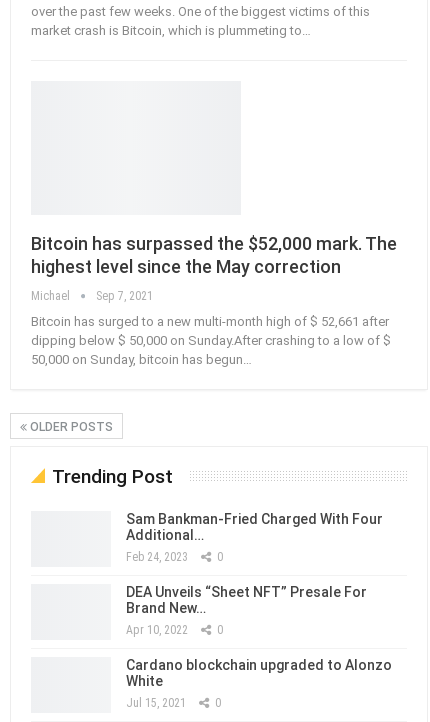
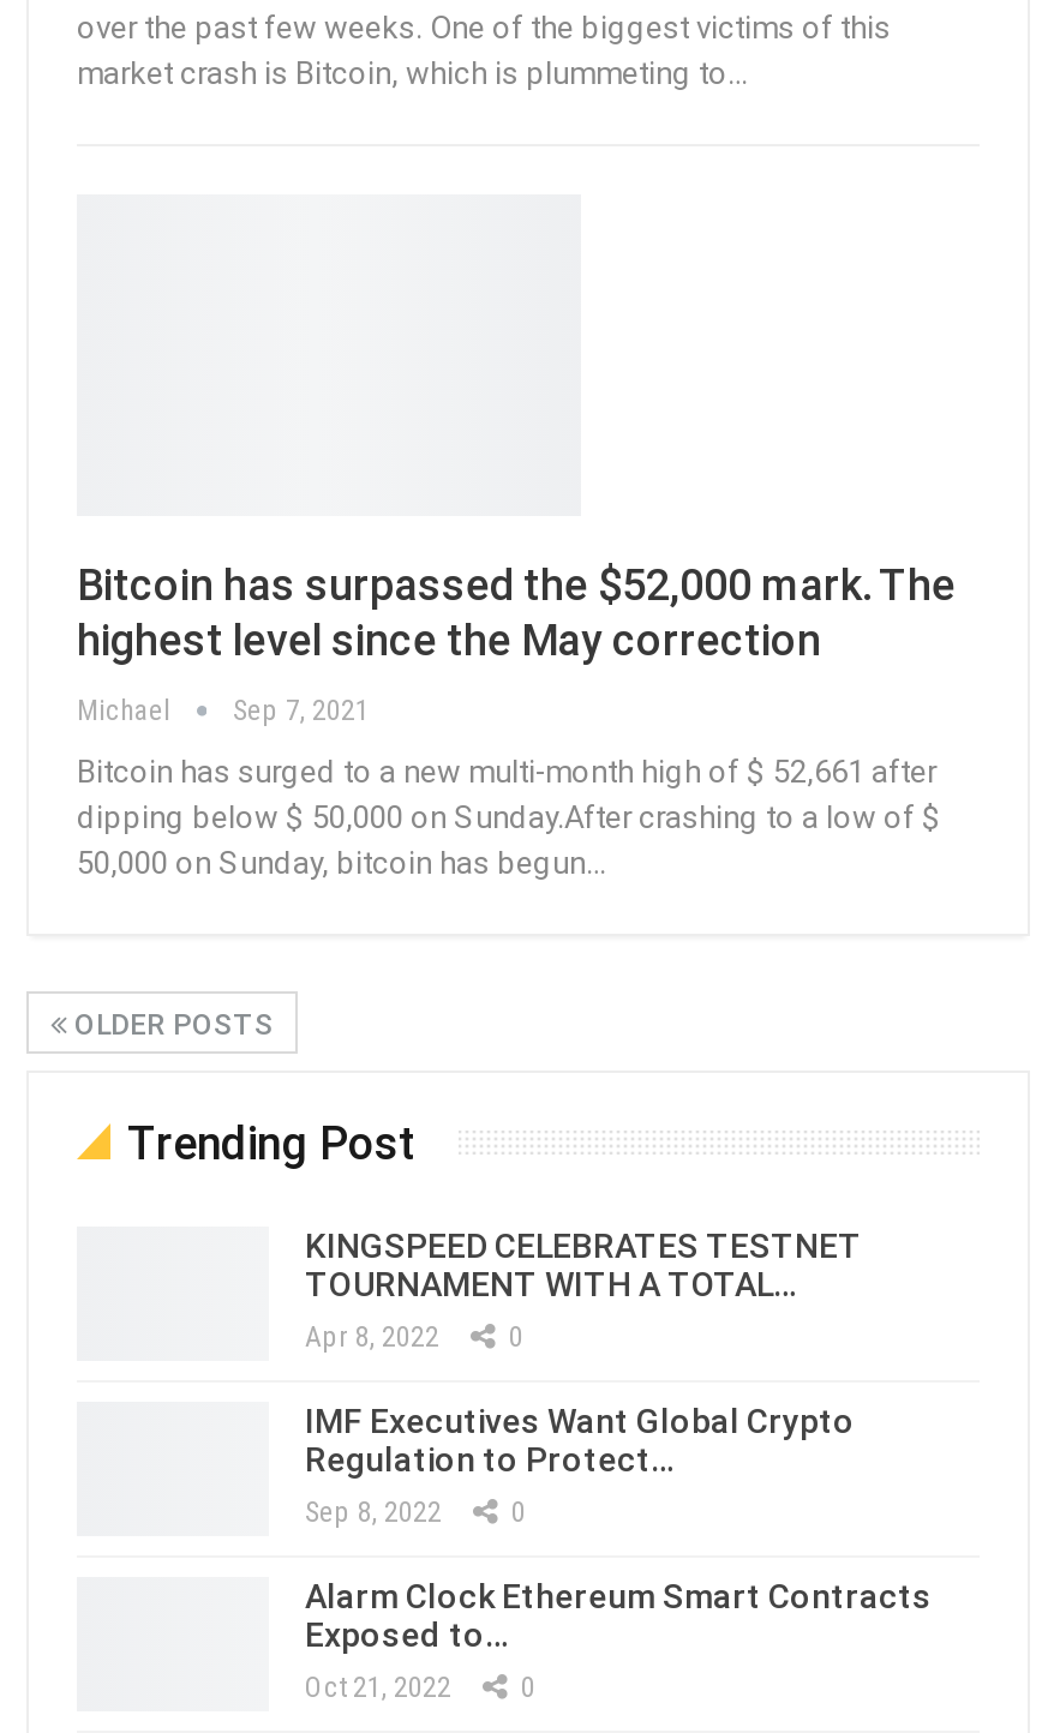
[126,511,383,564] Sam Bankman-Fried Charged With Four | Additional… | Feb 24, 2023 -> [305,1226,862,1354] KINGSPEED CELEBRATES TESTNET | TOURNAMENT WITH A TOTAL… | Apr 8, 2022
[126,584,367,637] DEA Unveils “Sheet NFT” Presale For | Brand New… | Apr 10, 2022 -> [305,1402,855,1529] IMF Executives Want Global Crypto | Regulation to Protect… | Sep 8, 2022
[126,657,392,710] Cardano blockchain upgraded to Alonzo | White | Jul 15, 2021 -> [305,1577,932,1704] Alarm Clock Ethereum Smart Contracts | Exposed to… | Oct 21, 2022

